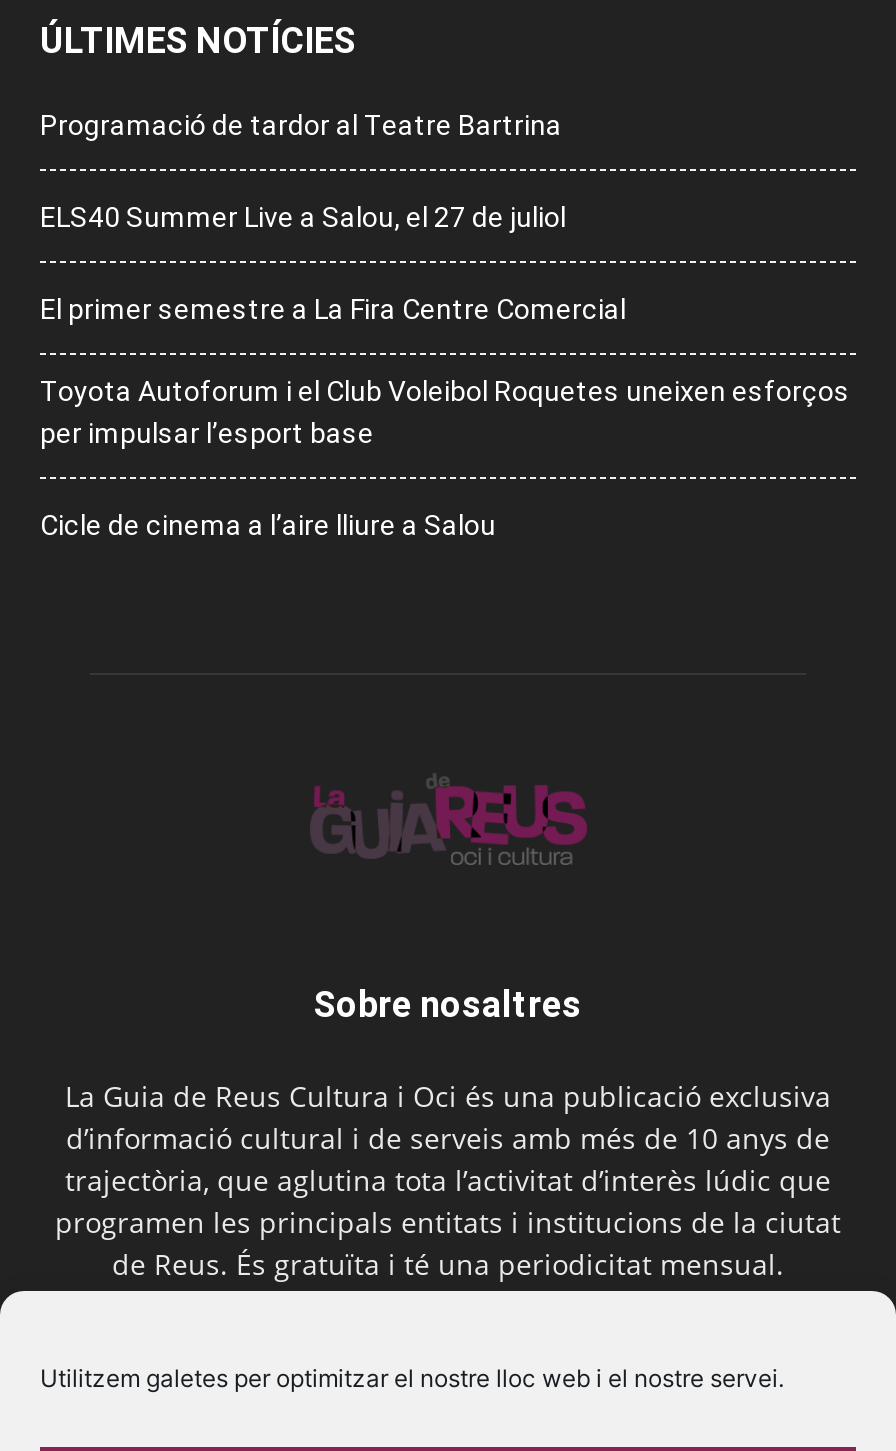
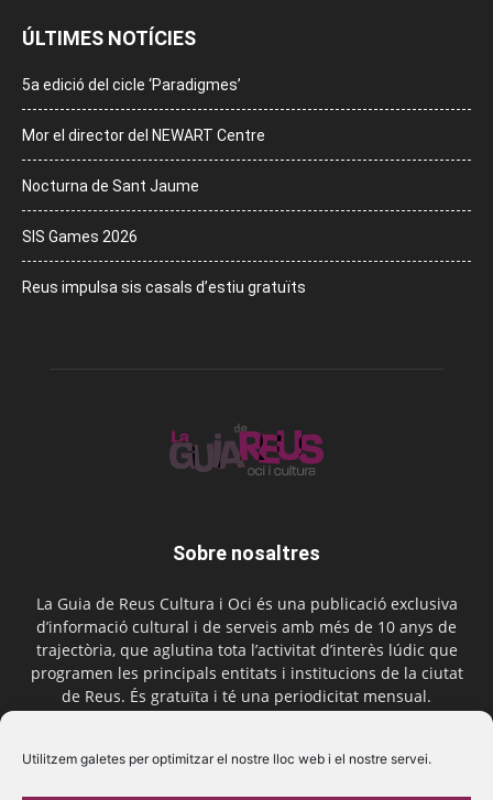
[40,108,562,140] Programació de tardor al Teatre Bartrina -> [22,76,241,94] 5a edició del cicle ‘Paradigmes’
[40,200,566,232] ELS40 Summer Live a Salou, el 27 de juliol -> [22,127,265,145] Mor el director del NEWART Centre
[40,292,626,324] El primer semestre a La Fira Centre Comercial -> [22,178,199,195] Nocturna de Sant Jaume
[40,374,850,448] Toyota Autoforum i el Club Voleibol Roquetes uneixen esforços | per impulsar l’esport base -> [22,228,138,246] SIS Games 2026
[40,508,496,540] Cicle de cinema a l’aire lliure a Salou -> [22,279,306,297] Reus impulsa sis casals d’estiu gratuïts

